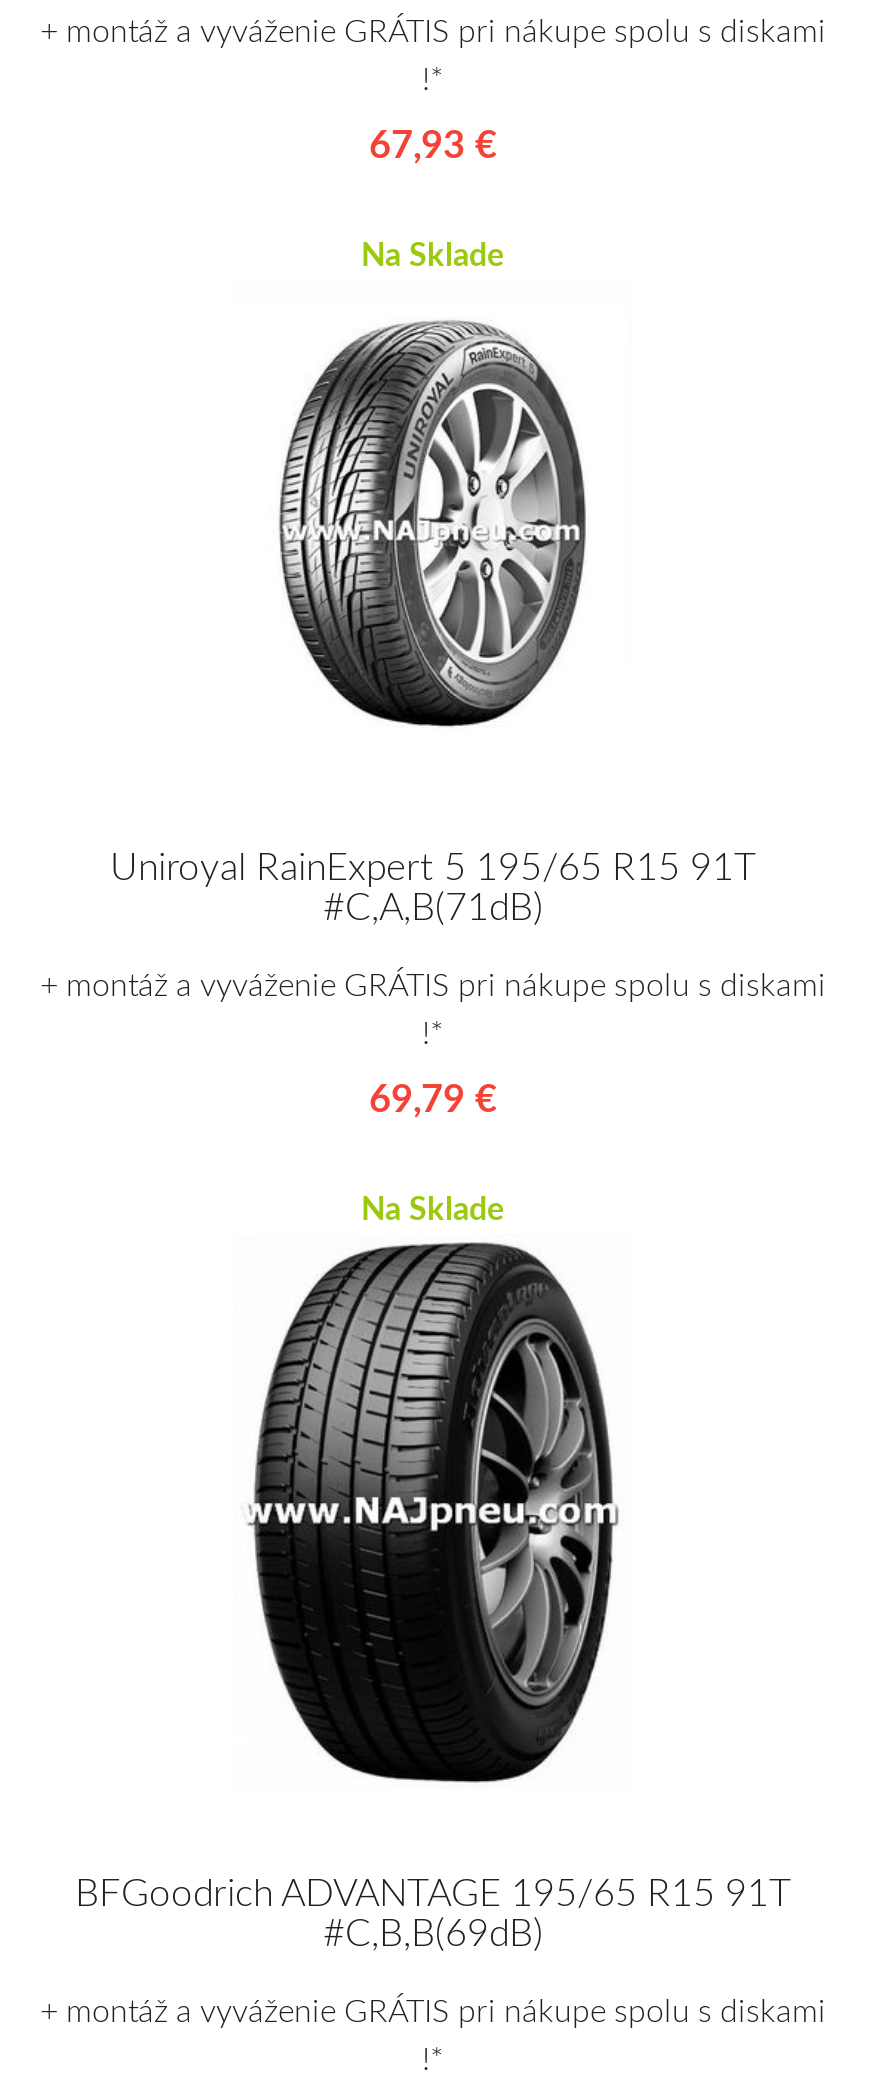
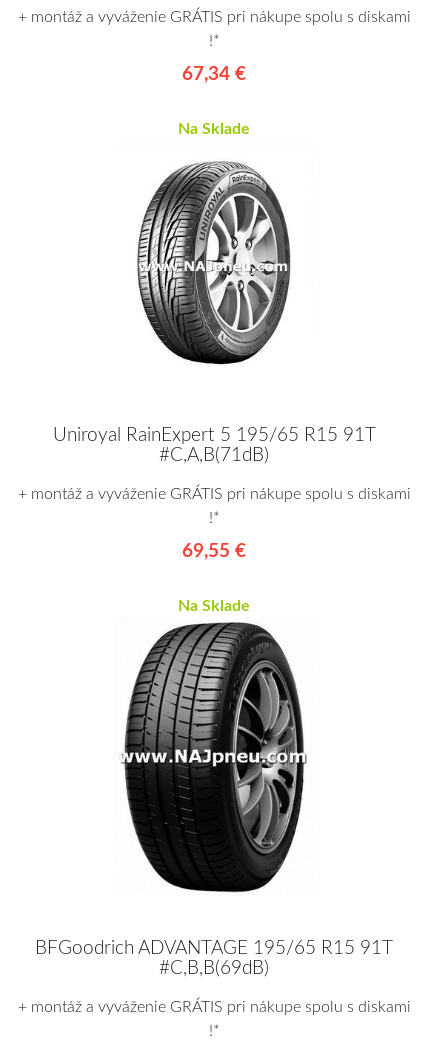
[369,127,497,165] 67,93 € -> [182,64,246,83] 67,34 €
[369,1083,497,1121] 69,79 € -> [182,542,246,561] 69,55 €

